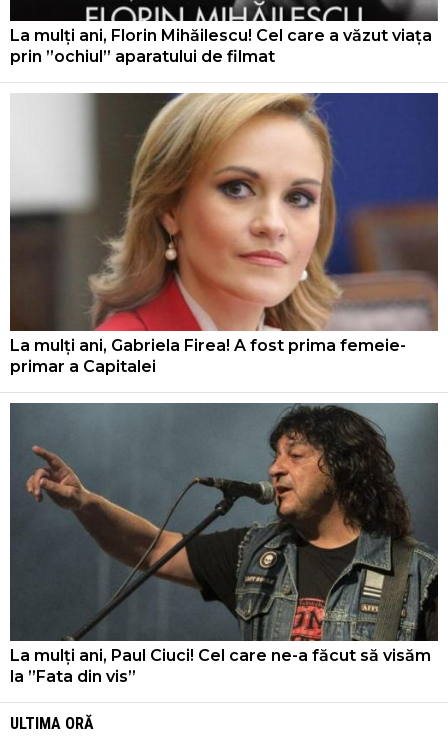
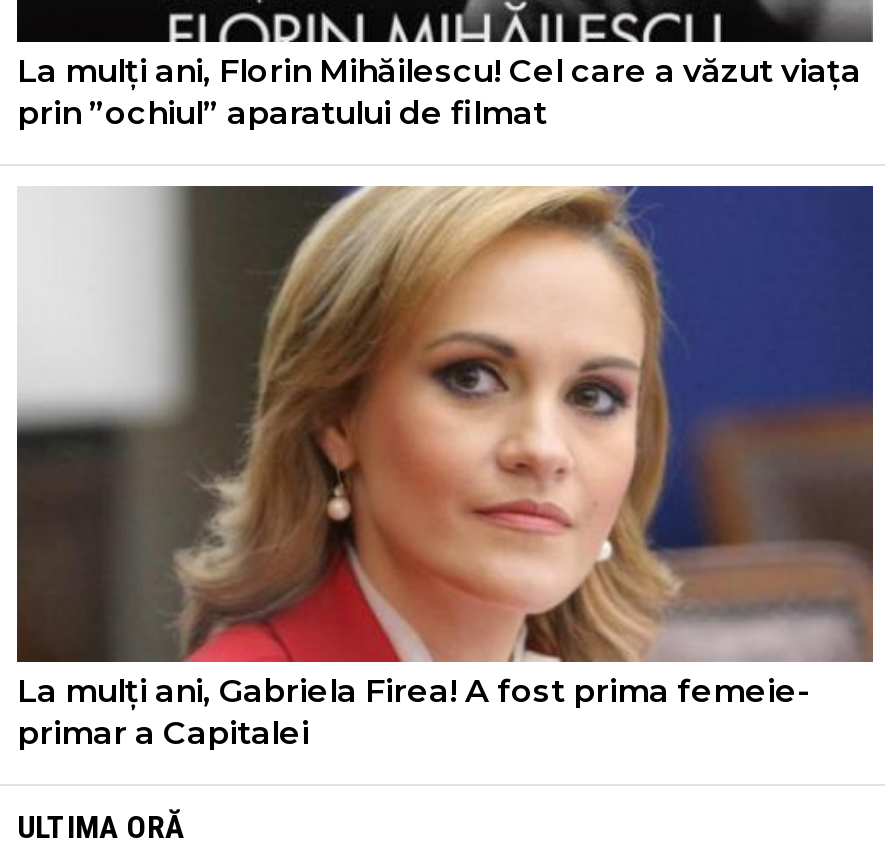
[9,402,439,686] [image] | La mulți ani, Paul Ciuci! Cel care ne-a făcut să visăm | la ”Fata din vis” -> none

